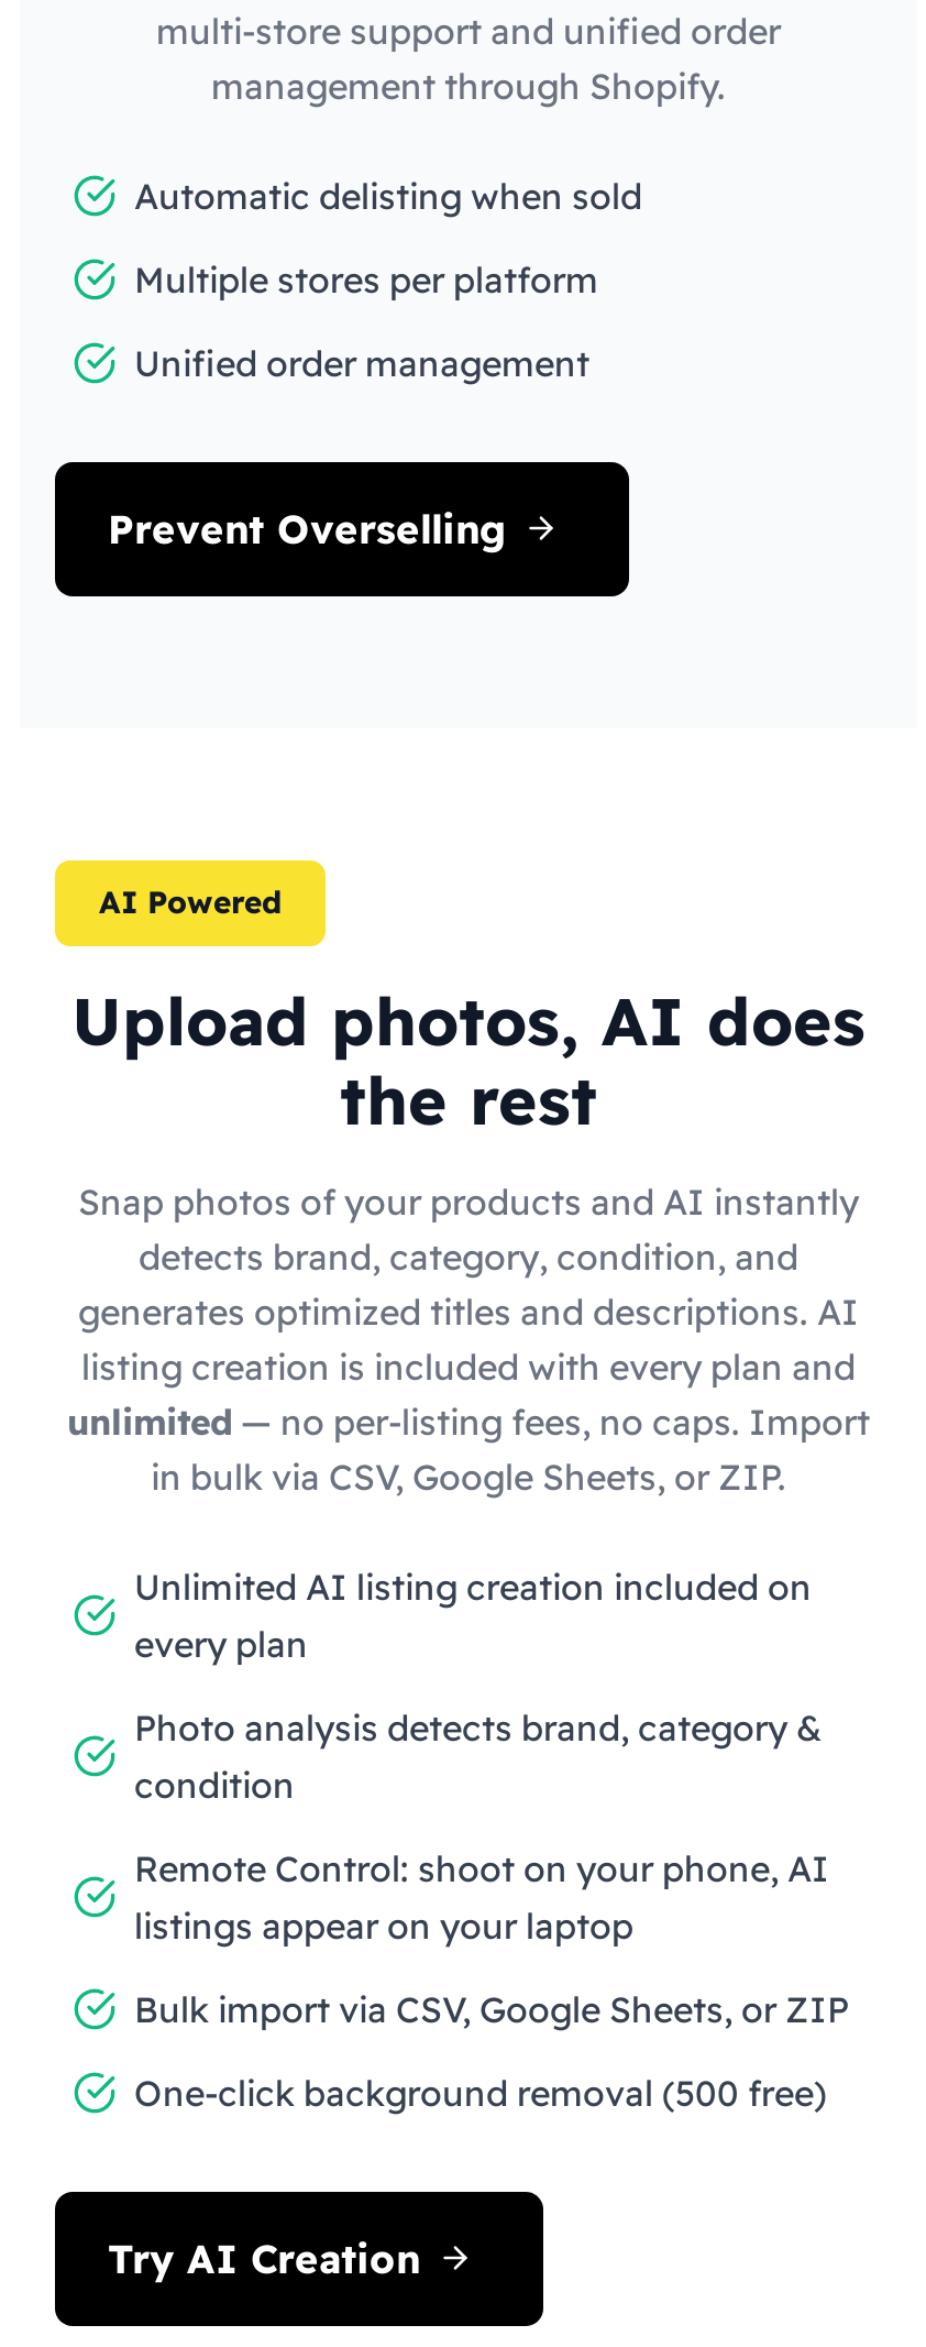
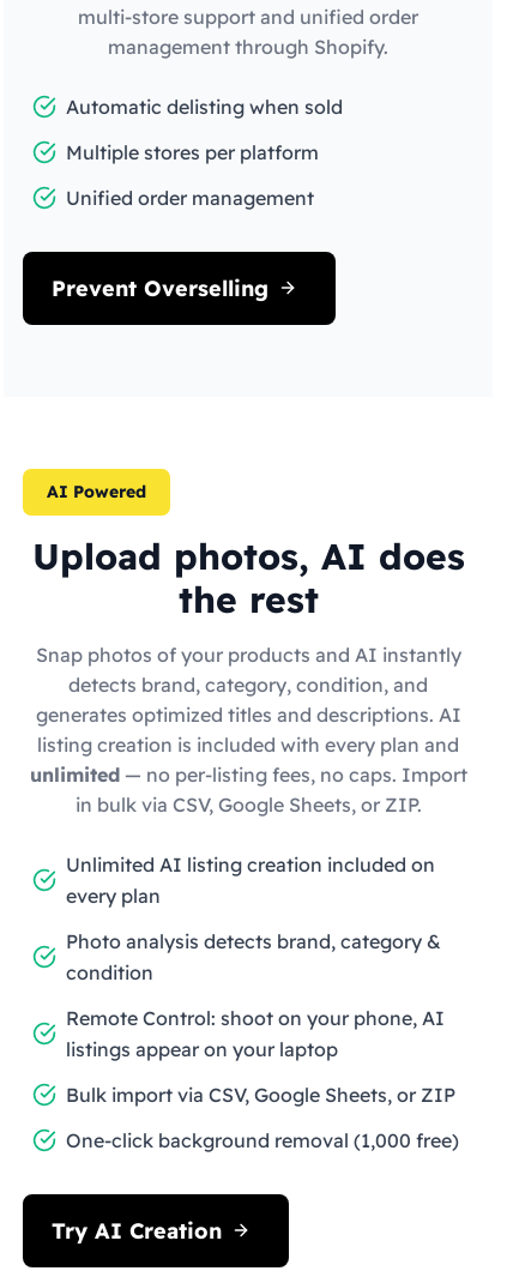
[134,2071,827,2115] One-click background removal (500 free) -> [66,1128,459,1152] One-click background removal (1,000 free)

